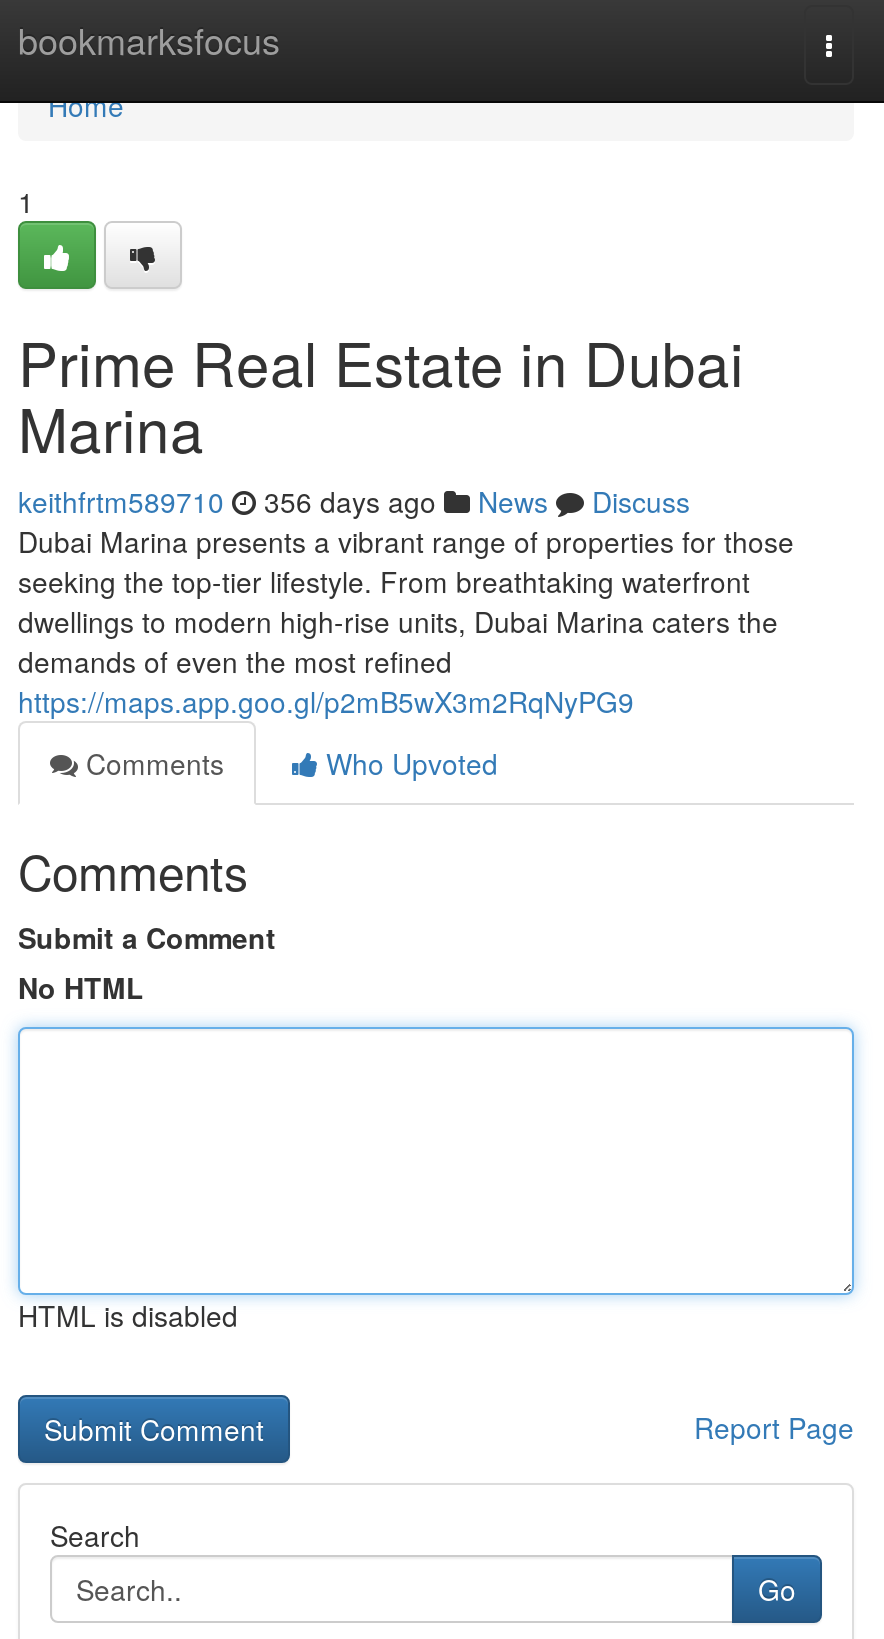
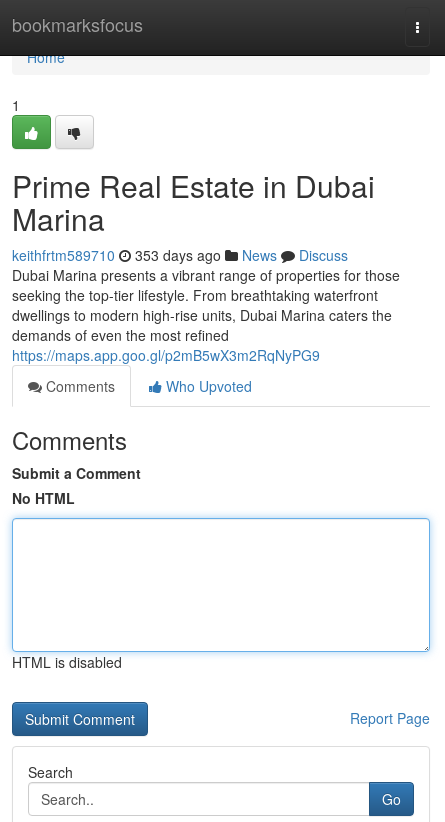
[18,481,690,521] keithfrtm589710 356 days ago News Discuss -> [12,245,348,265] keithfrtm589710 353 days ago News Discuss

